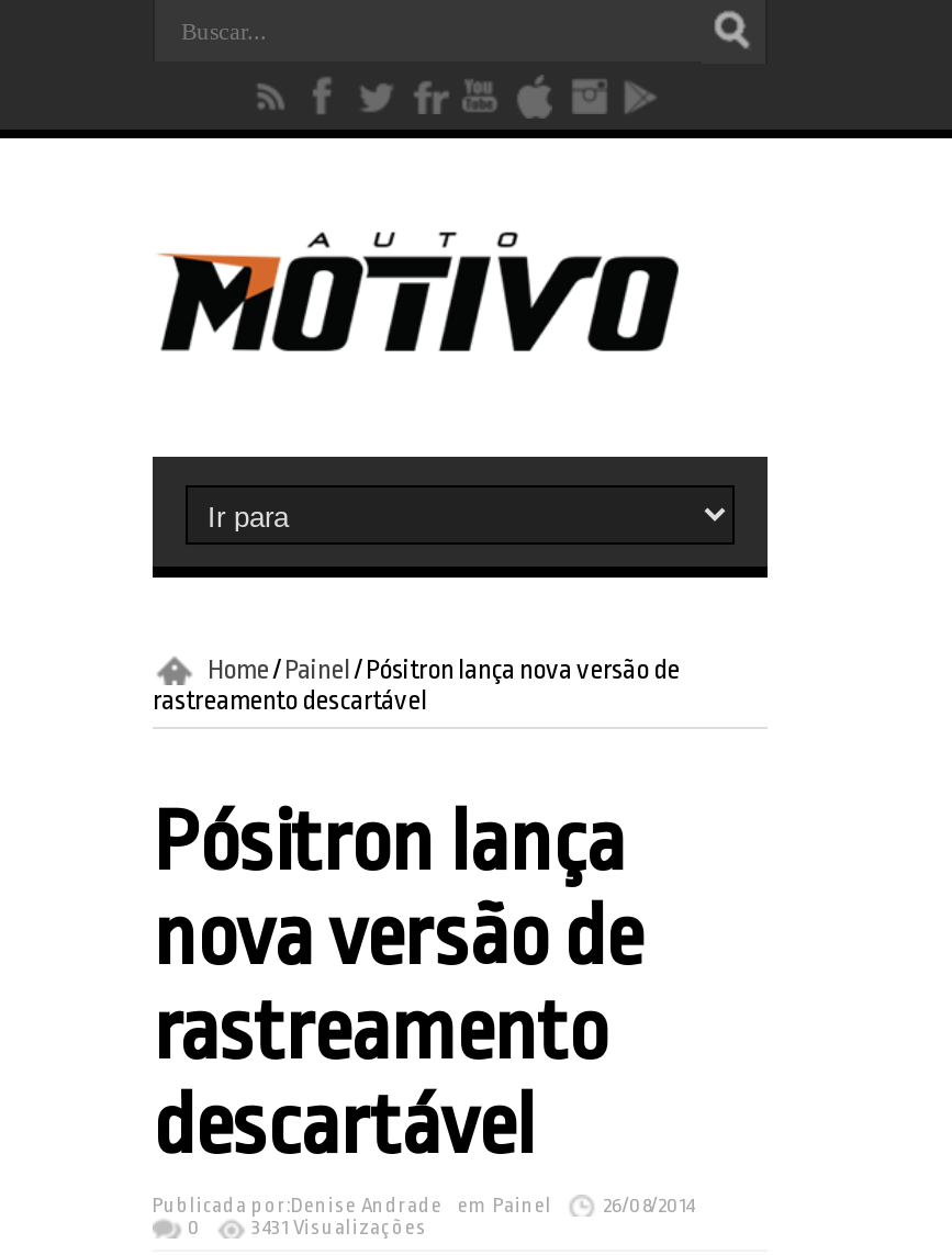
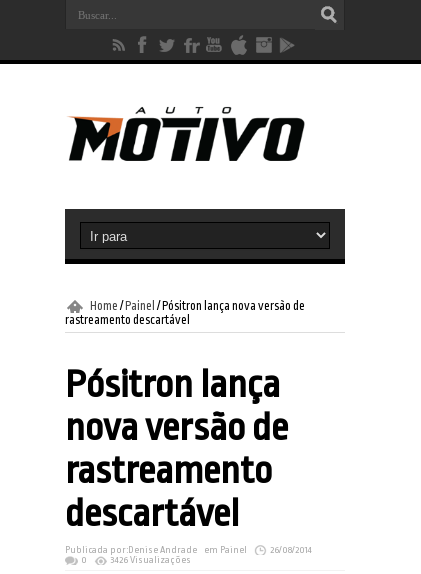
[251,1217,427,1239] 3431 Visualizações -> [110,555,191,565] 3426 Visualizações

